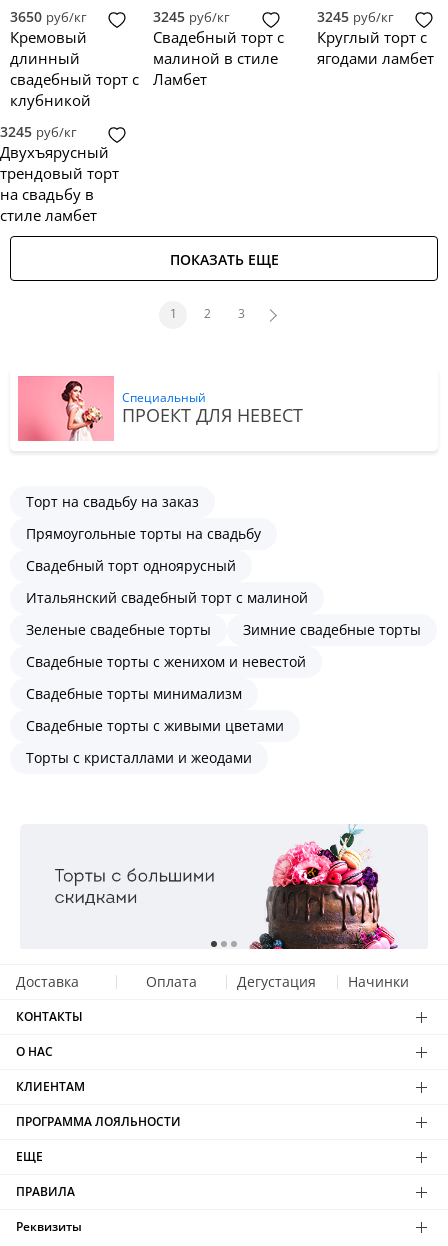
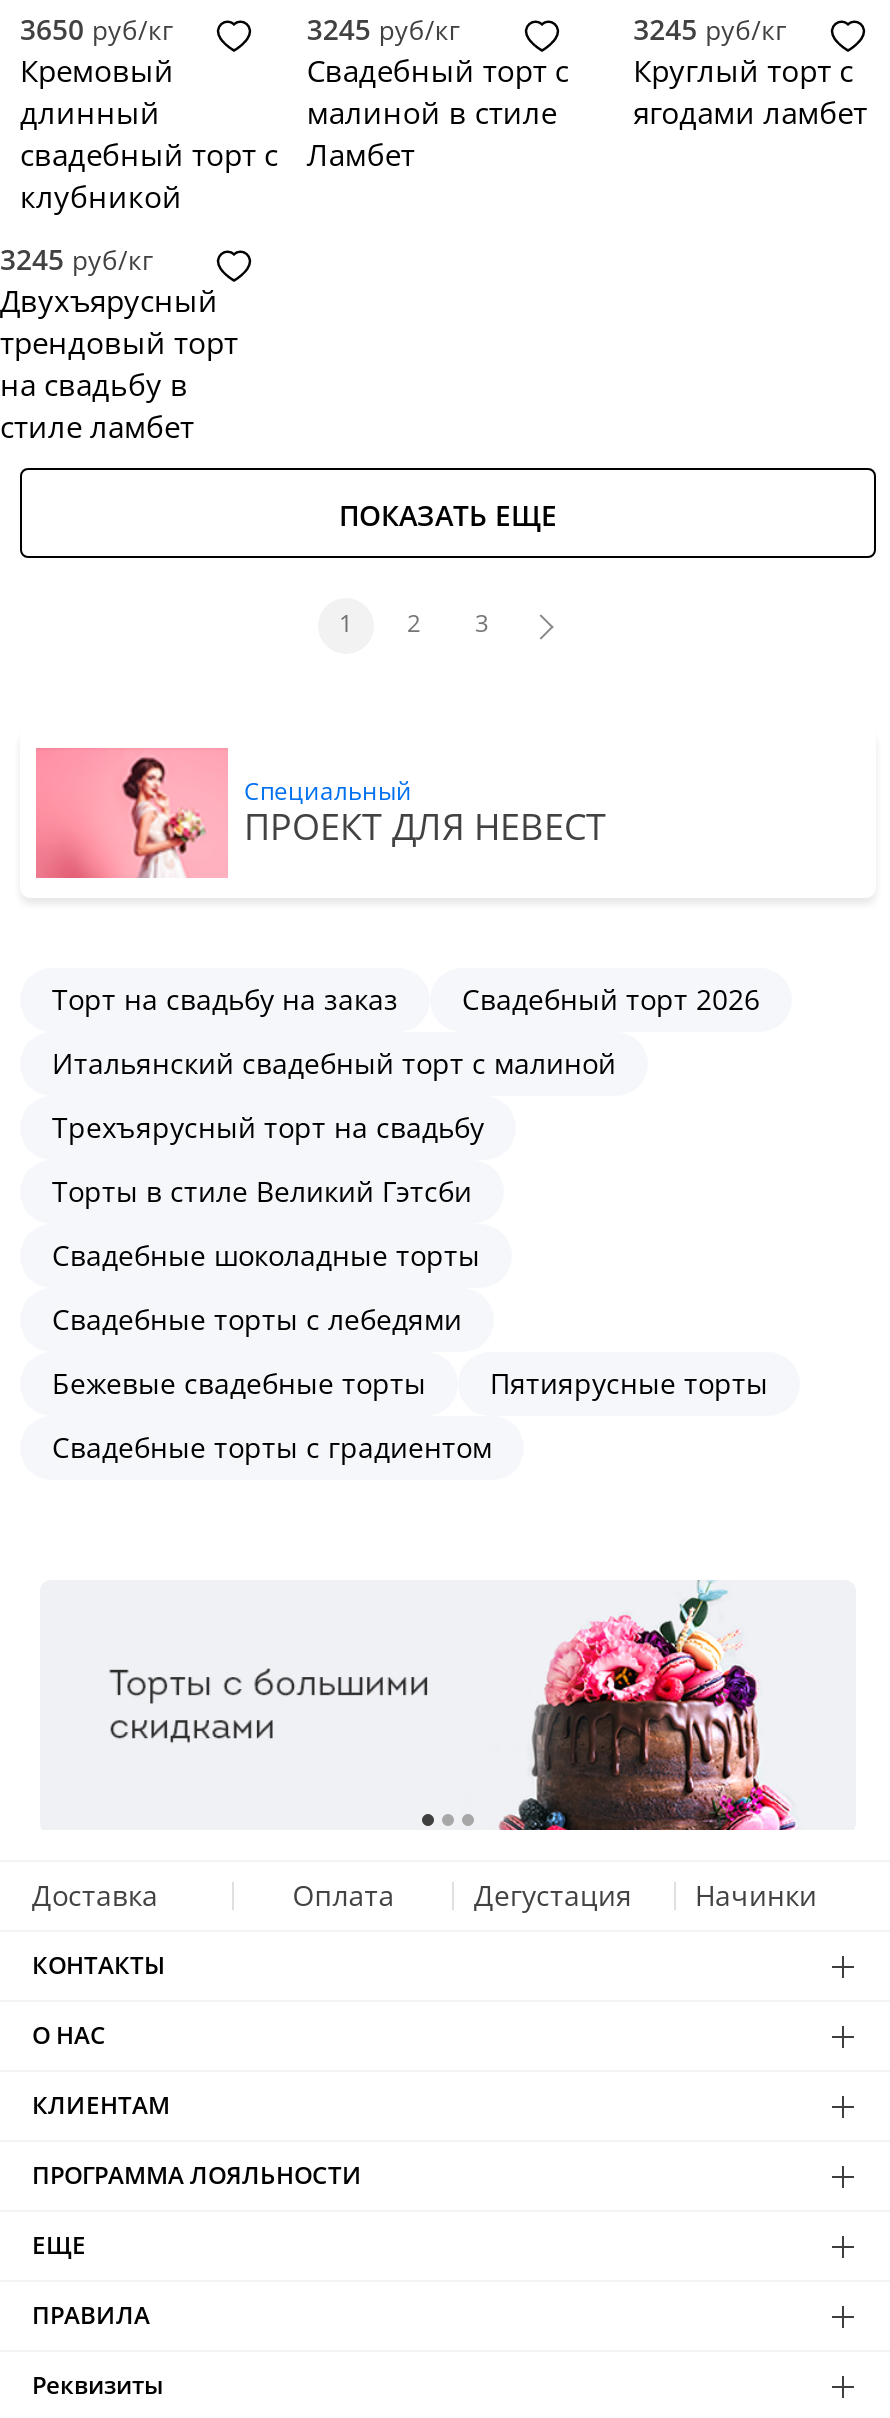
[26,524,261,575] Прямоугольные торты на свадьбу | Свадебный торт одноярусный -> [462,980,760,1018] Свадебный торт 2026
moved [26,588,308,607] -> [52,1044,616,1082]: Итальянский свадебный торт с малиной
[26,620,421,767] Зеленые свадебные торты | Зимние свадебные торты | Свадебные торты с женихом и невестой | Свадебные торты минимализм | Свадебные торты с живыми цветами | Торты с кристаллами и жеодами -> [52,1108,768,1466] Трехъярусный торт на свадьбу | Торты в стиле Великий Гэтсби | Свадебные шоколадные торты | Свадебные торты с лебедями | Бежевые свадебные торты | Пятиярусные торты | Свадебные торты с градиентом

